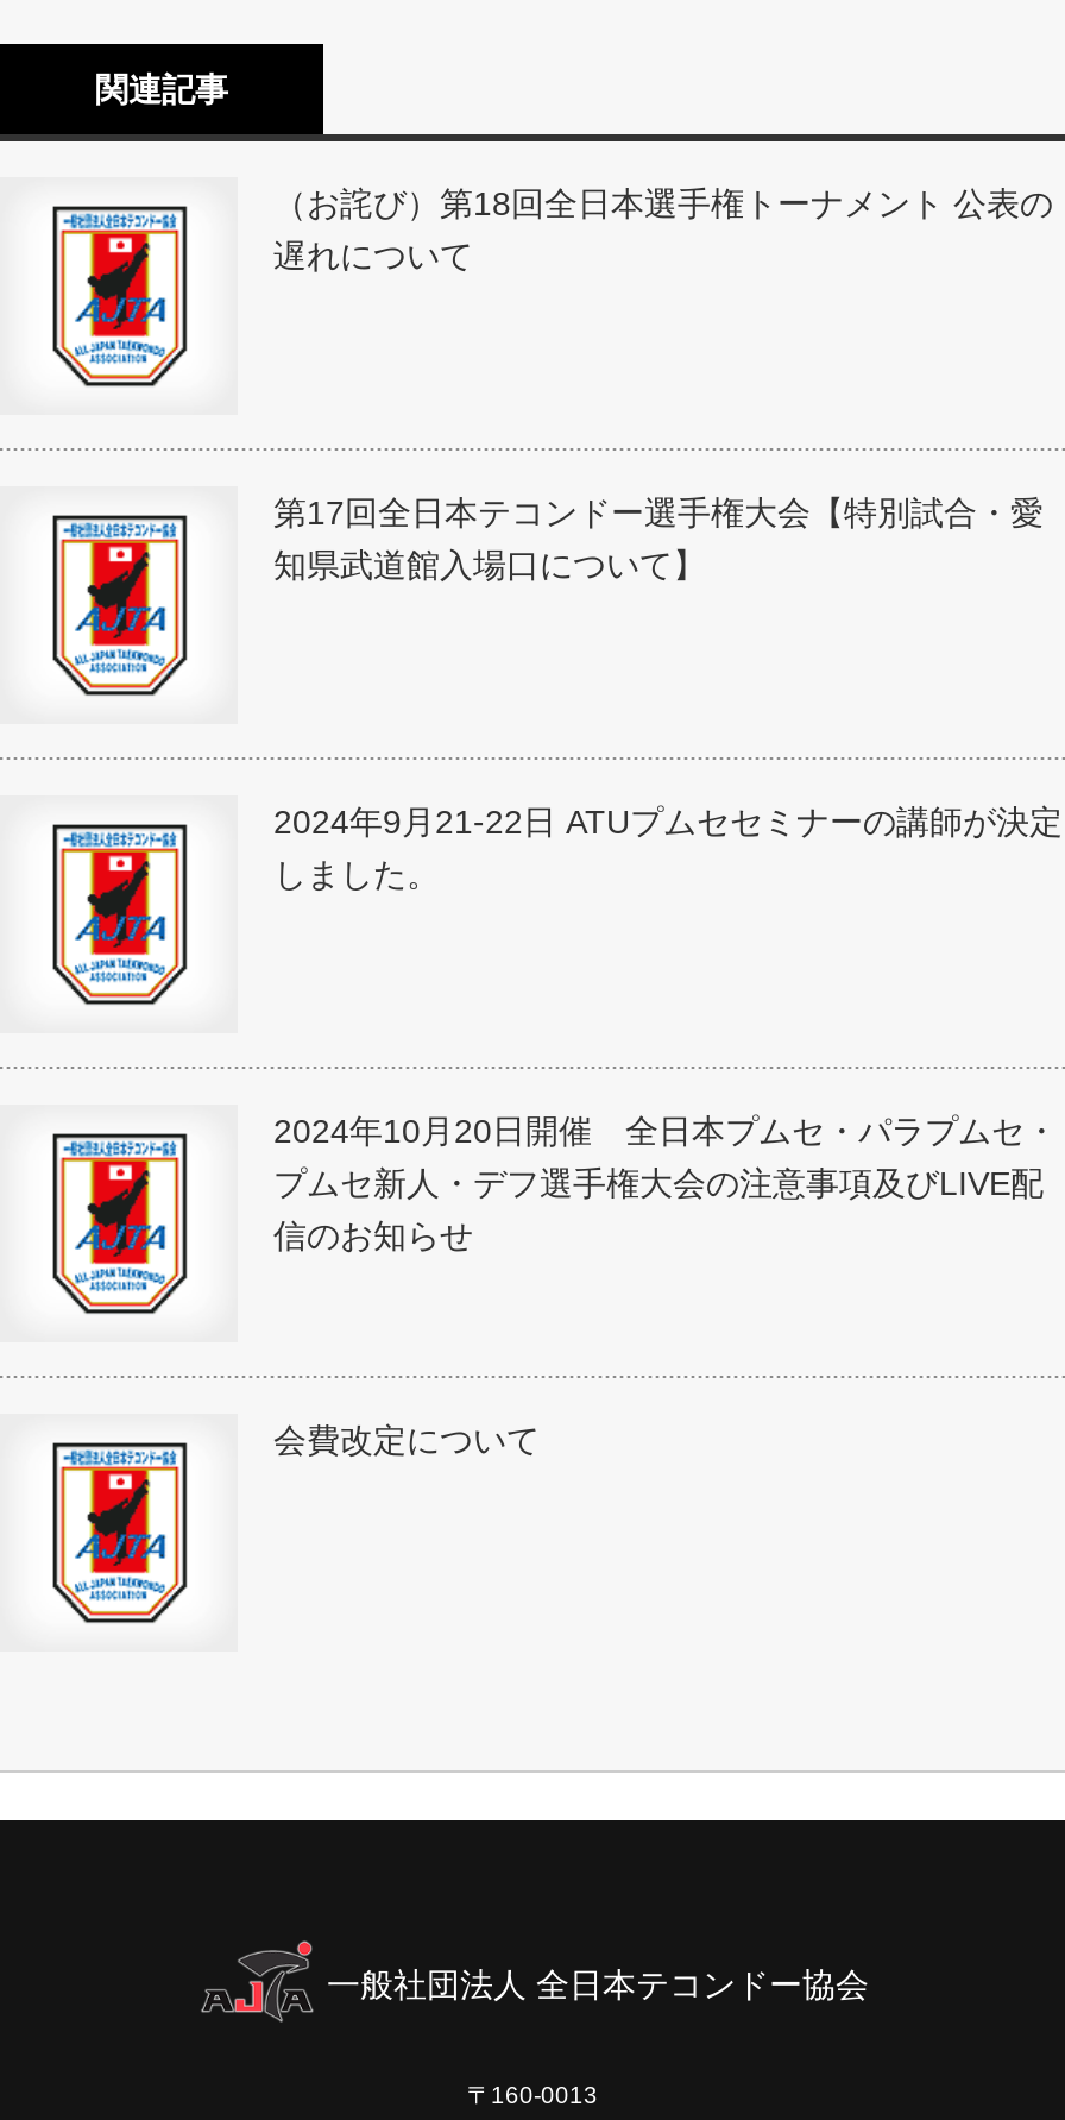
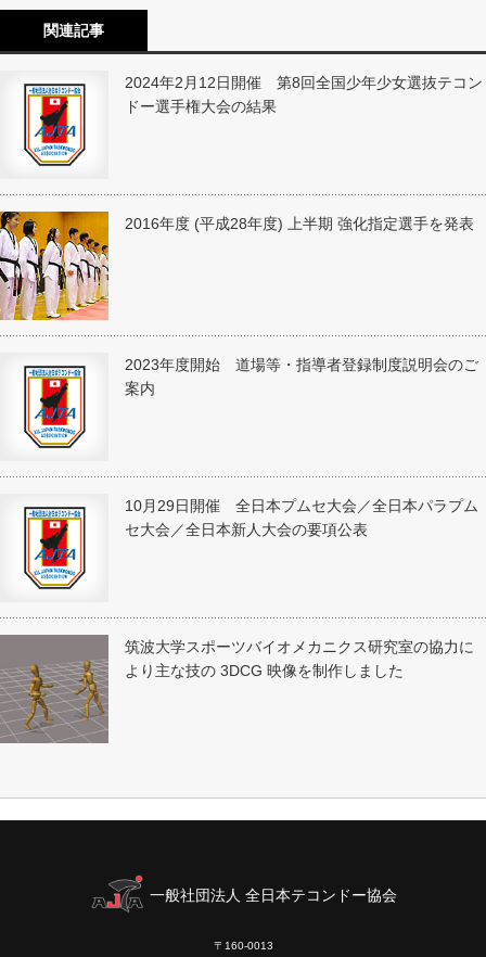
[273,184,1053,274] （お詫び）第18回全日本選手権トーナメント 公表の | 遅れについて -> [125,74,483,115] 2024年2月12日開催 第8回全国少年少女選抜テコン | ドー選手権大会の結果
[7,486,1044,724] [image] | 第17回全日本テコンドー選手権大会【特別試合・愛 | 知県武道館入場口について】 -> [3,210,474,321] [image] | 2016年度 (平成28年度) 上半期 強化指定選手を発表
[273,802,1063,892] 2024年9月21-22日 ATUプムセセミナーの講師が決定 | しました。 -> [125,356,478,397] 2023年度開始 道場等・指導者登録制度説明会のご | 案内
[273,1111,1058,1254] 2024年10月20日開催 全日本プムセ・パラプムセ・ | プムセ新人・デフ選手権大会の注意事項及びLIVE配 | 信のお知らせ -> [125,497,478,538] 10月29日開催 全日本プムセ大会／全日本パラプム | セ大会／全日本新人大会の要項公表
[7,1416,540,1649] [image] | 会費改定について -> [3,635,474,743] [image] | 筑波大学スポーツバイオメカニクス研究室の協力に | より主な技の 3DCG 映像を制作しました

